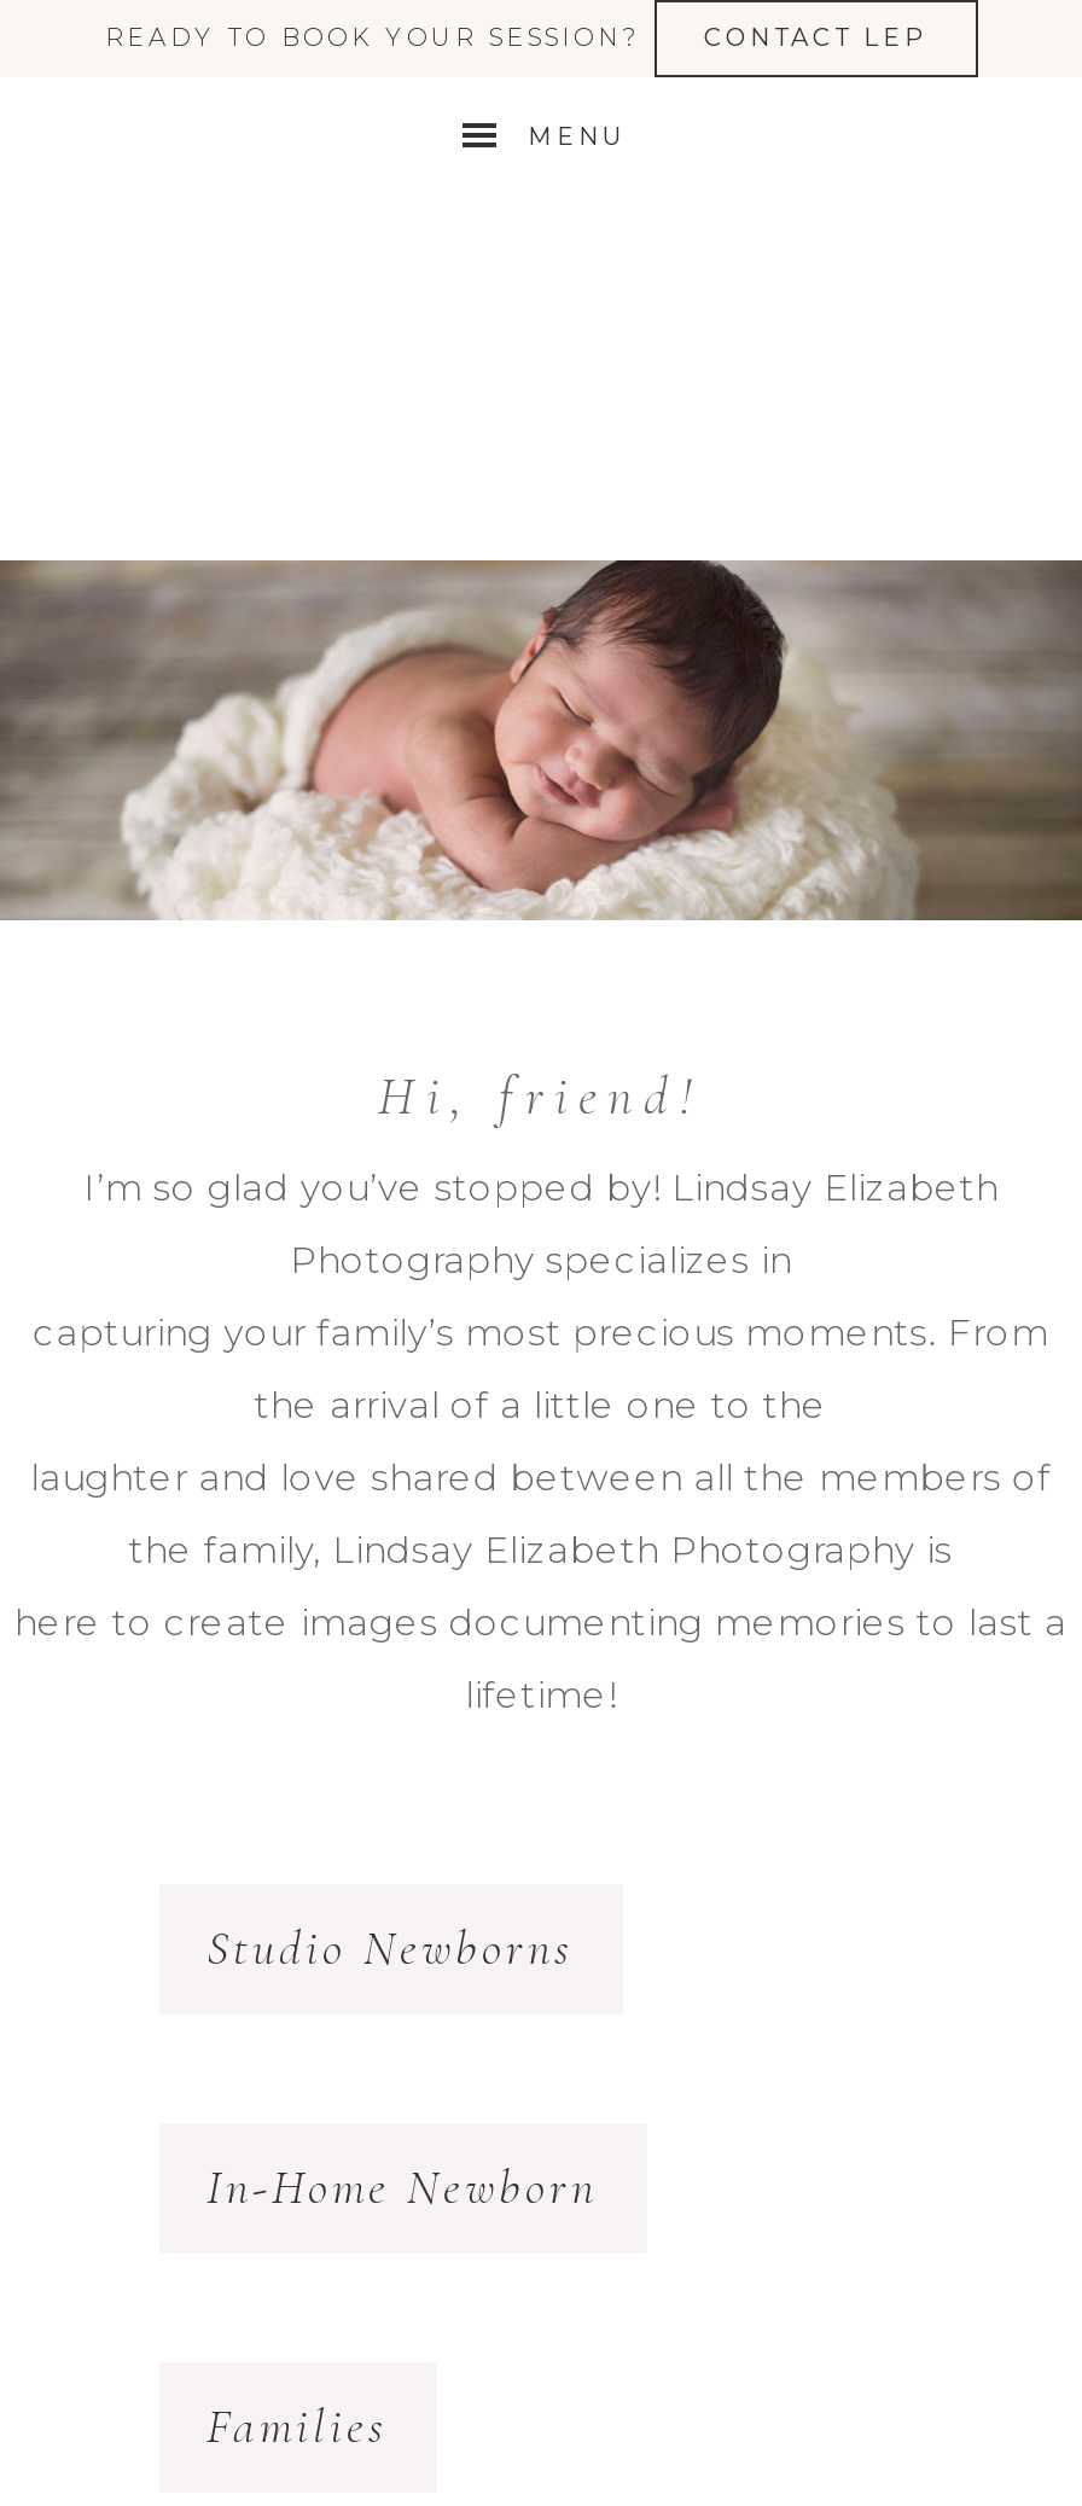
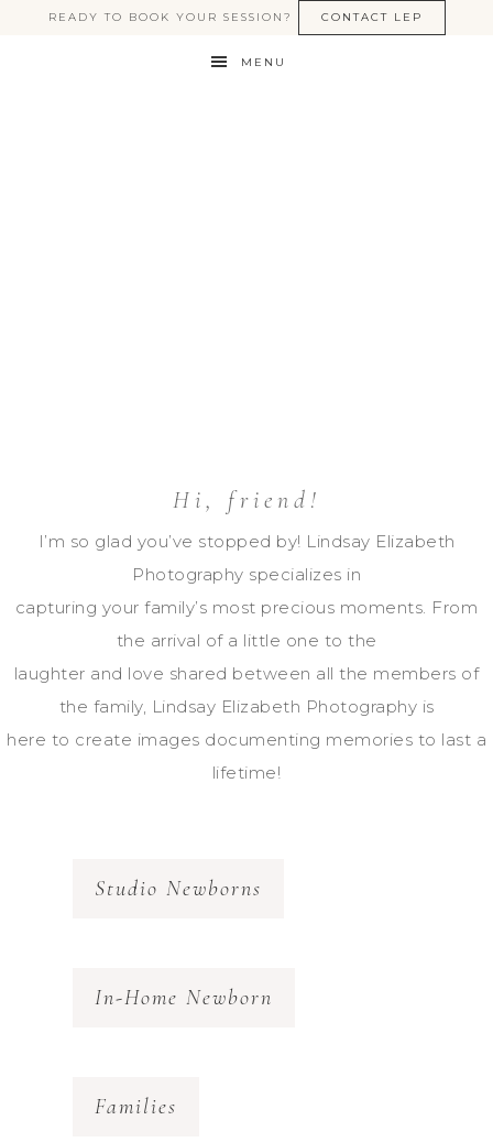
[7,558,1075,923] [image] -> none

